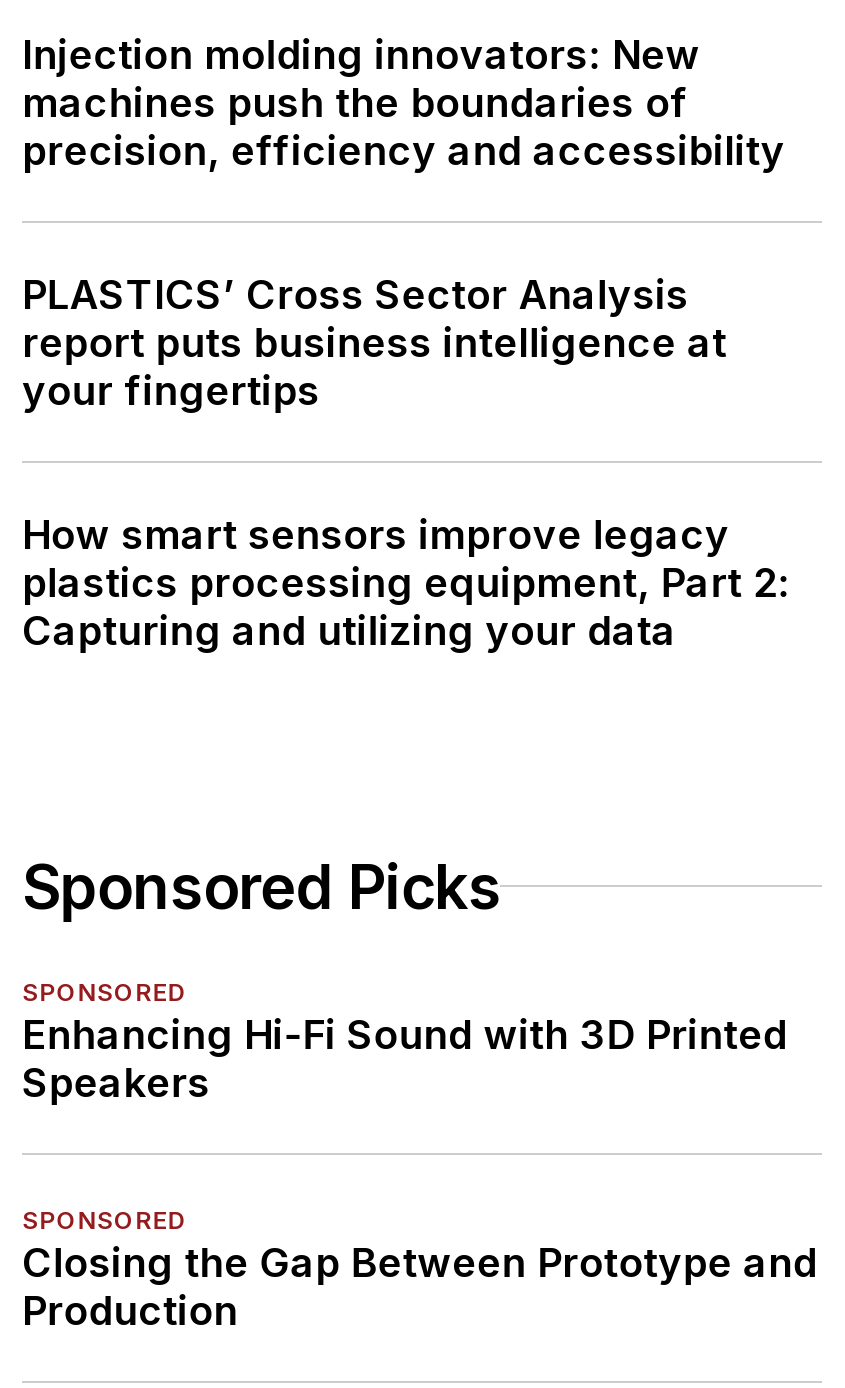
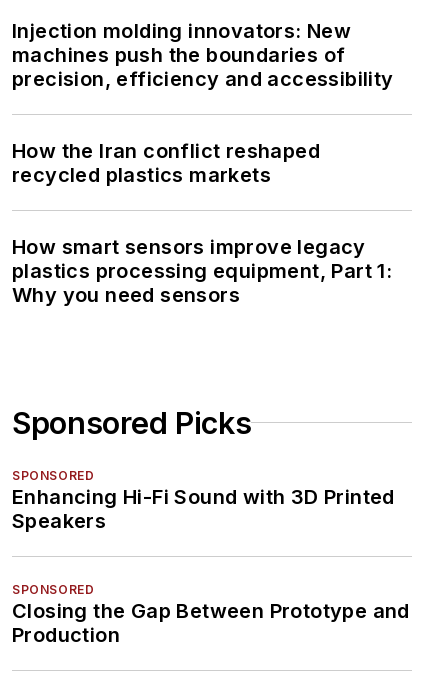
[22,270,727,414] PLASTICS’ Cross Sector Analysis | report puts business intelligence at | your fingertips -> [12,138,320,186] How the Iran conflict reshaped | recycled plastics markets
[22,558,790,654] plastics processing equipment, Part 2: | Capturing and utilizing your data -> [12,258,392,306] plastics processing equipment, Part 1: | Why you need sensors

